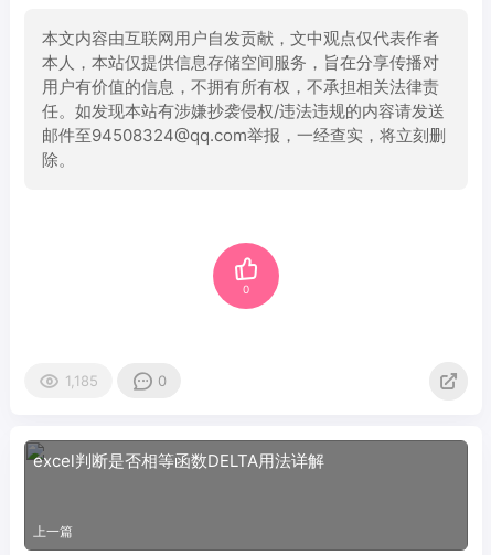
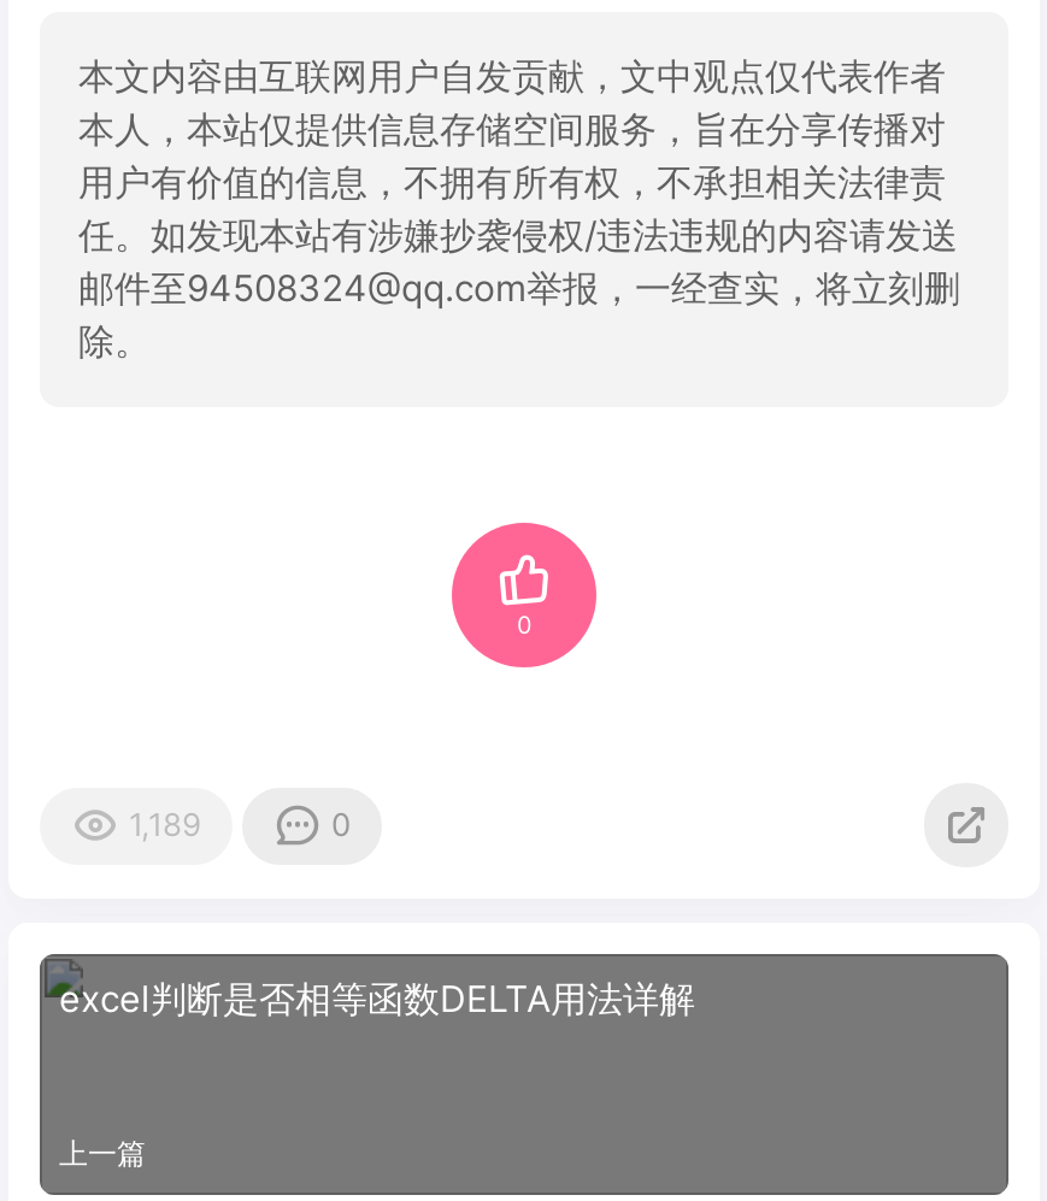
[65,372,98,389] 1,185 -> [129,806,201,844] 1,189

